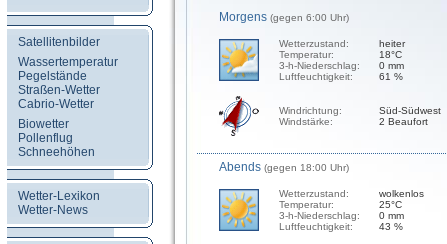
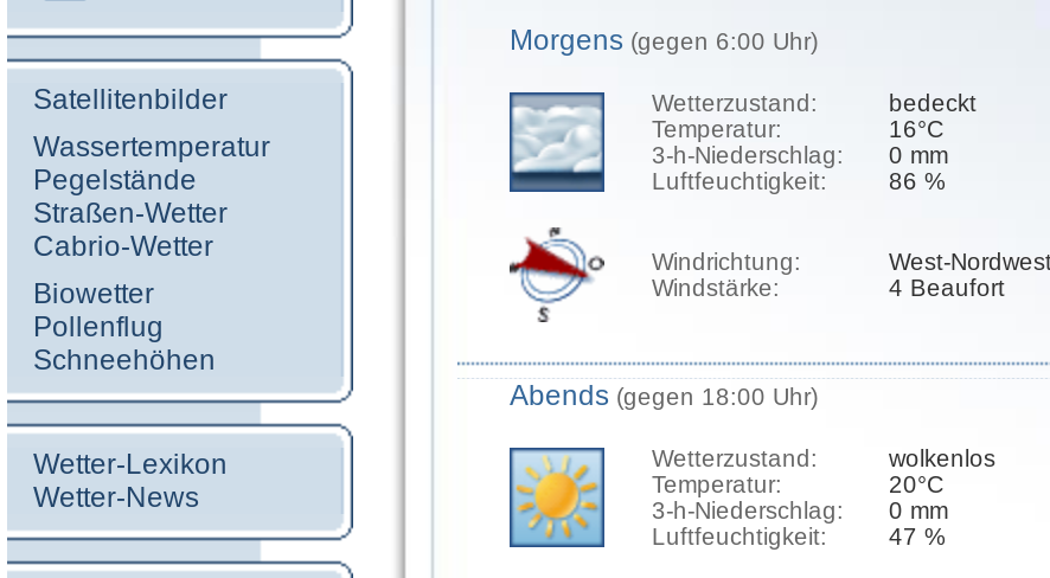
[219,41,259,81] [image] -> [510,99,602,190] [image]
[379,38,405,60] heiter | 18°C -> [889,90,977,142] bedeckt | 16°C
[379,71,403,82] 61 % -> [889,168,946,194] 86 %
[221,98,254,132] [image] -> [514,232,595,310] [image]
[379,105,441,127] Süd-Südwest | 2 Beaufort -> [889,249,1050,301] West-Nordwest | 4 Beaufort
[379,199,402,210] 25°C -> [889,471,943,497] 20°C
[379,221,403,232] 43 % -> [889,524,946,550] 47 %

